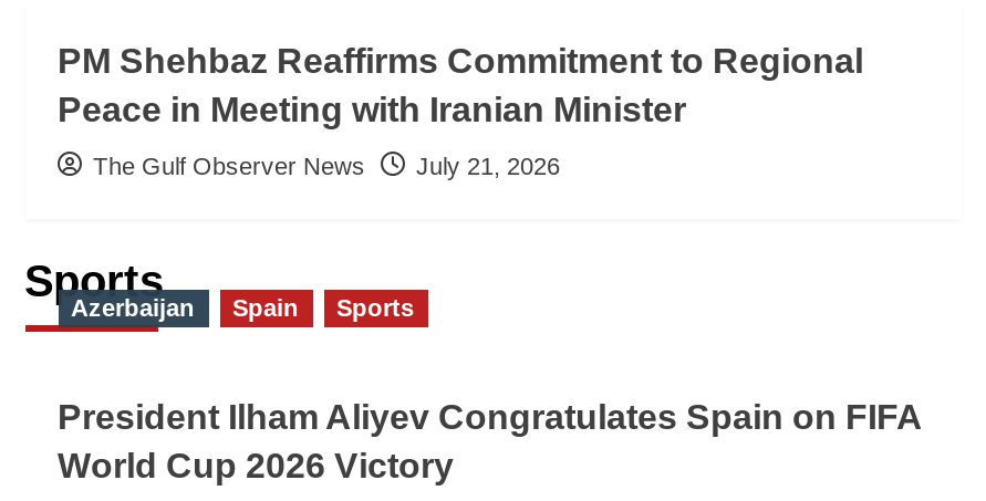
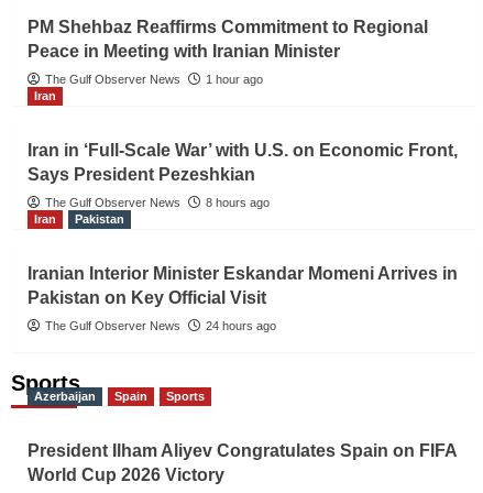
[416,152,560,178] July 21, 2026 -> [27,72,457,332] 1 hour ago | Iran | Iran in ‘Full-Scale War’ with U.S. on Economic Front, | Says President Pezeshkian | The Gulf Observer News | 8 hours ago | Iran | Pakistan | Iranian Interior Minister Eskandar Momeni Arrives in | Pakistan on Key Official Visit | The Gulf Observer News | 24 hours ago

